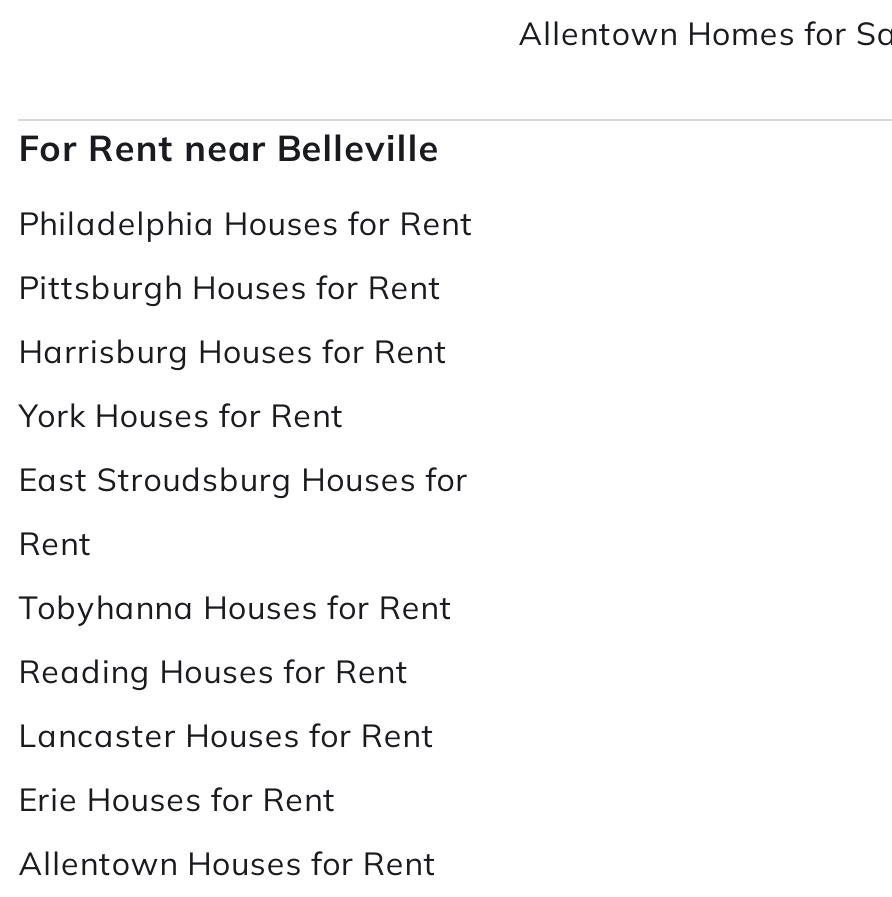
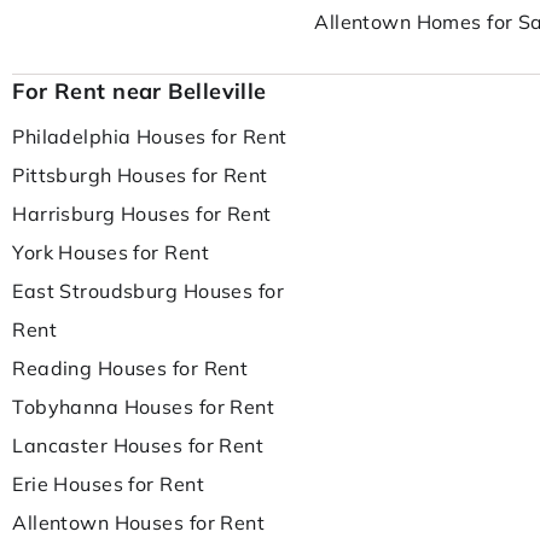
moved [18,587,452,627] -> [12,395,274,419]: Tobyhanna Houses for Rent
moved [18,651,409,691] -> [12,356,248,380]: Reading Houses for Rent

